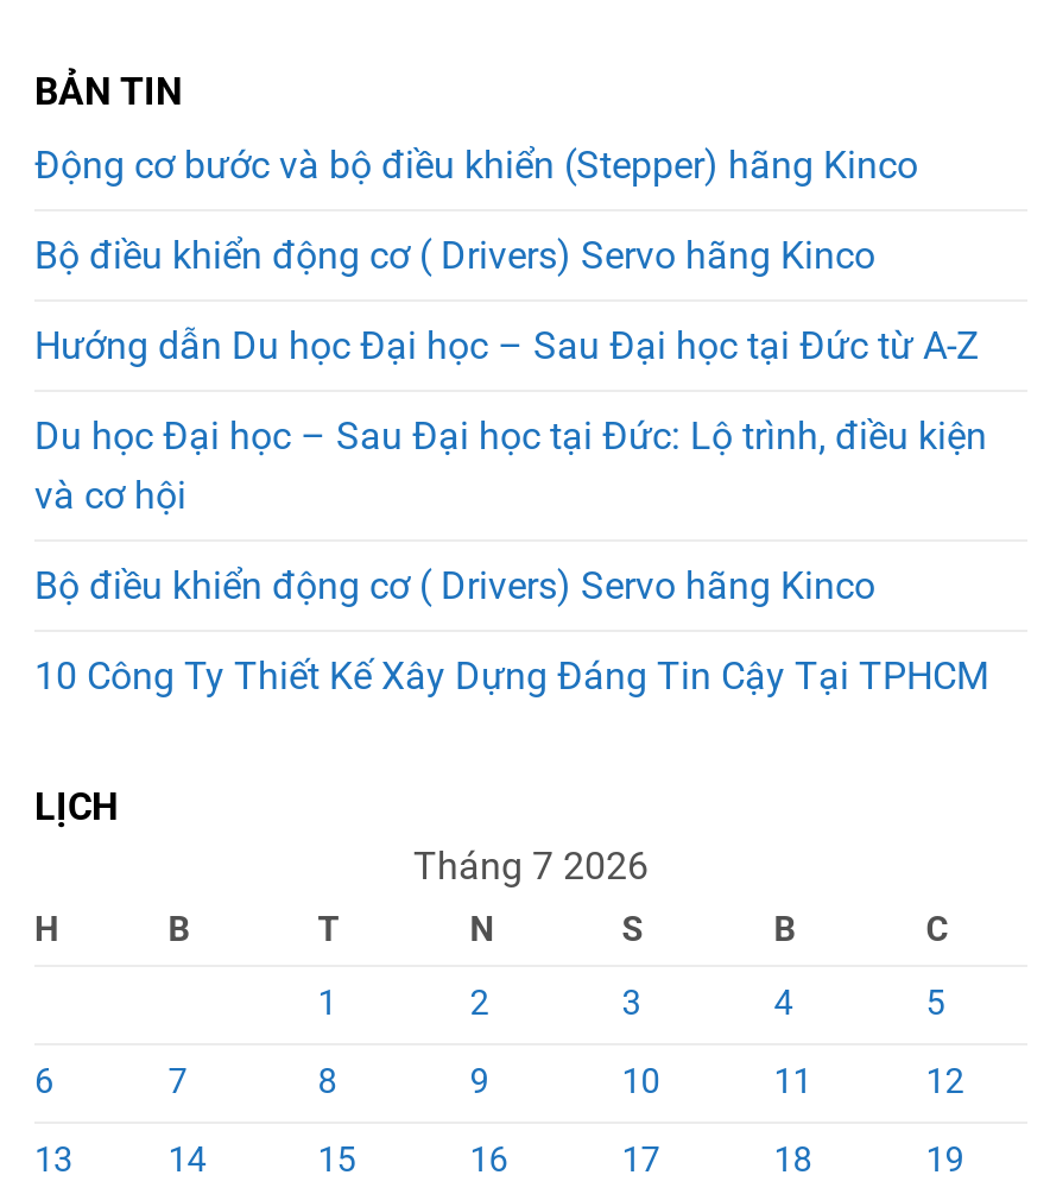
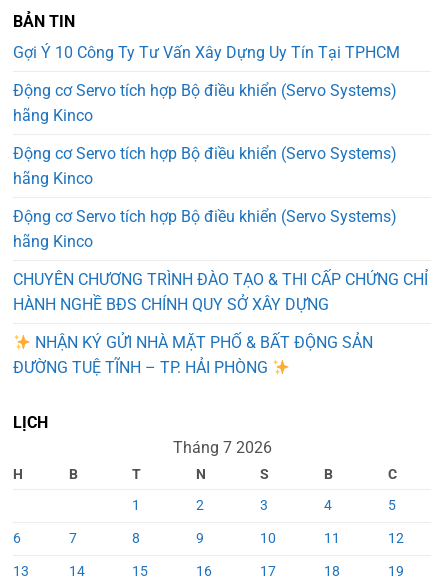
[34,143,918,188] Động cơ bước và bộ điều khiển (Stepper) hãng Kinco -> [13,43,400,62] Gợi Ý 10 Công Ty Tư Vấn Xây Dựng Uy Tín Tại TPHCM
[34,233,875,278] Bộ điều khiển động cơ ( Drivers) Servo hãng Kinco -> [13,81,397,125] Động cơ Servo tích hợp Bộ điều khiển (Servo Systems) | hãng Kinco
[34,323,980,369] Hướng dẫn Du học Đại học – Sau Đại học tại Đức từ A-Z -> [13,144,397,188] Động cơ Servo tích hợp Bộ điều khiển (Servo Systems) | hãng Kinco
[34,414,987,518] Du học Đại học – Sau Đại học tại Đức: Lộ trình, điều kiện | và cơ hội -> [13,207,397,251] Động cơ Servo tích hợp Bộ điều khiển (Servo Systems) | hãng Kinco
[34,563,875,609] Bộ điều khiển động cơ ( Drivers) Servo hãng Kinco -> [13,270,428,314] CHUYÊN CHƯƠNG TRÌNH ĐÀO TẠO & THI CẤP CHỨNG CHỈ | HÀNH NGHỀ BĐS CHÍNH QUY SỞ XÂY DỰNG
[34,654,989,699] 10 Công Ty Thiết Kế Xây Dựng Đáng Tin Cậy Tại TPHCM -> [13,333,373,377] NHẬN KÝ GỬI NHÀ MẶT PHỐ & BẤT ĐỘNG SẢN | ĐƯỜNG TUỆ TĨNH – TP. HẢI PHÒNG

